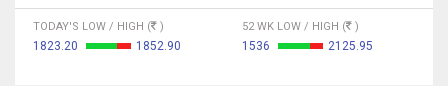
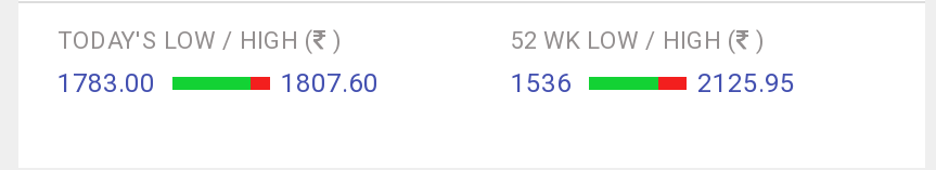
[33,39,81,53] 1823.20 -> [57,68,162,99] 1783.00
[136,39,181,53] 1852.90 -> [281,68,379,99] 1807.60

